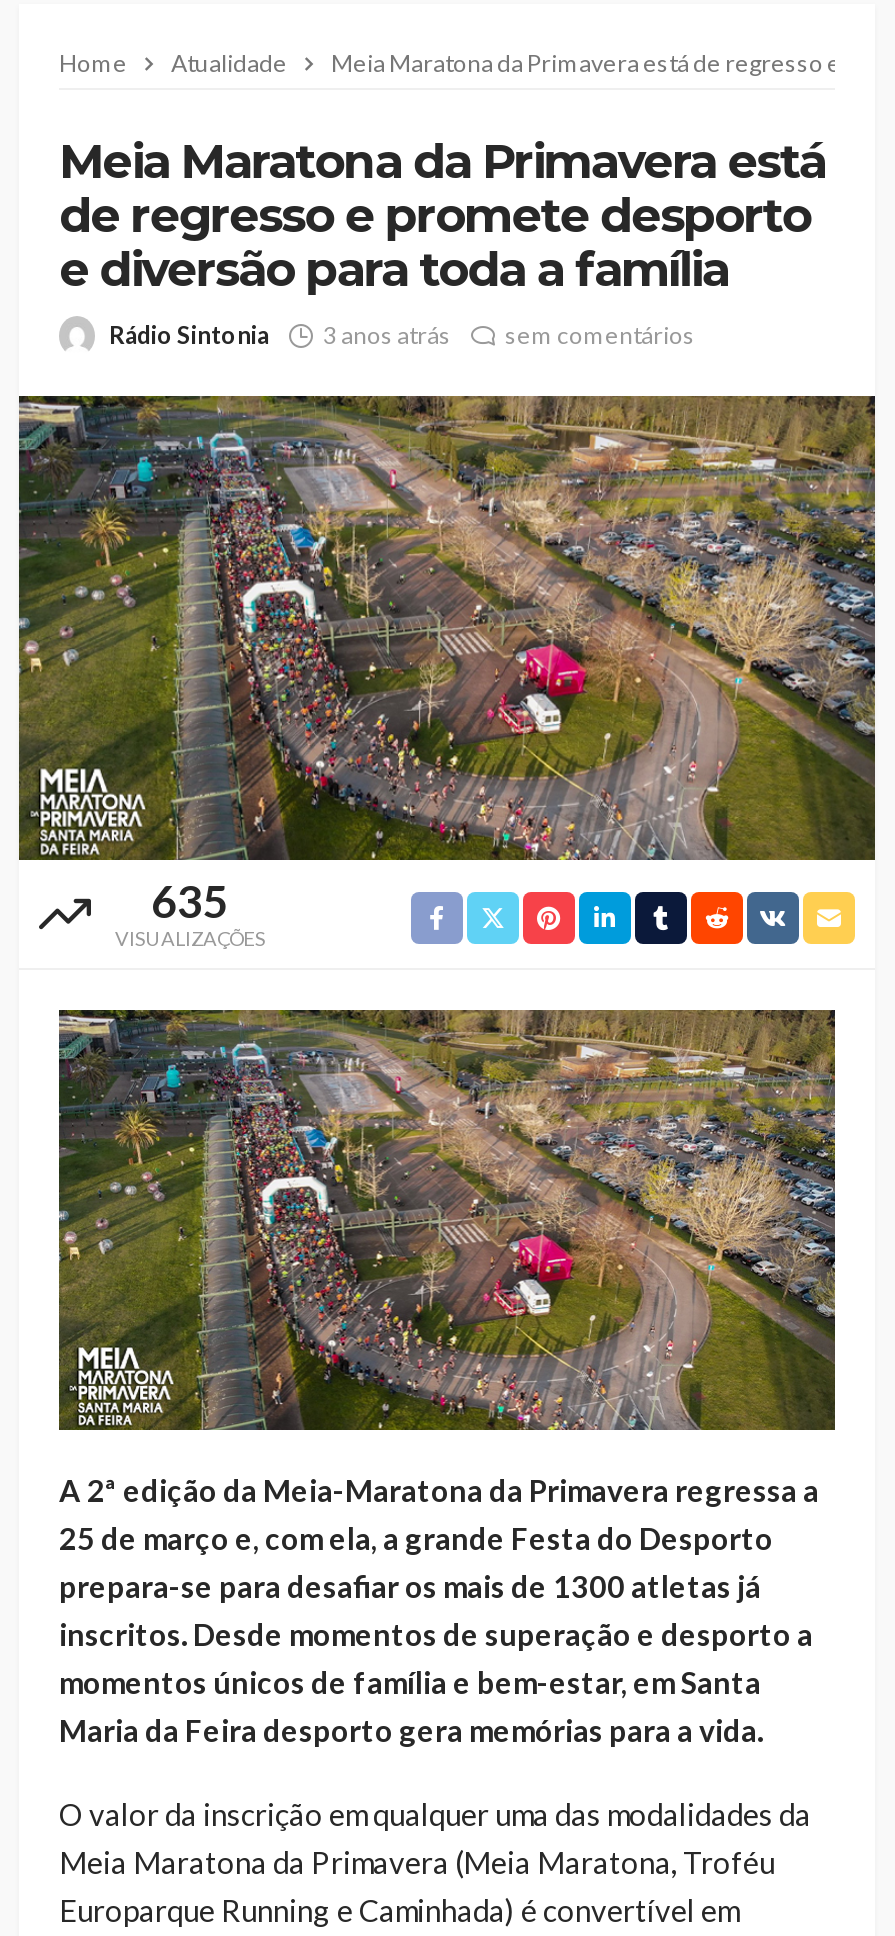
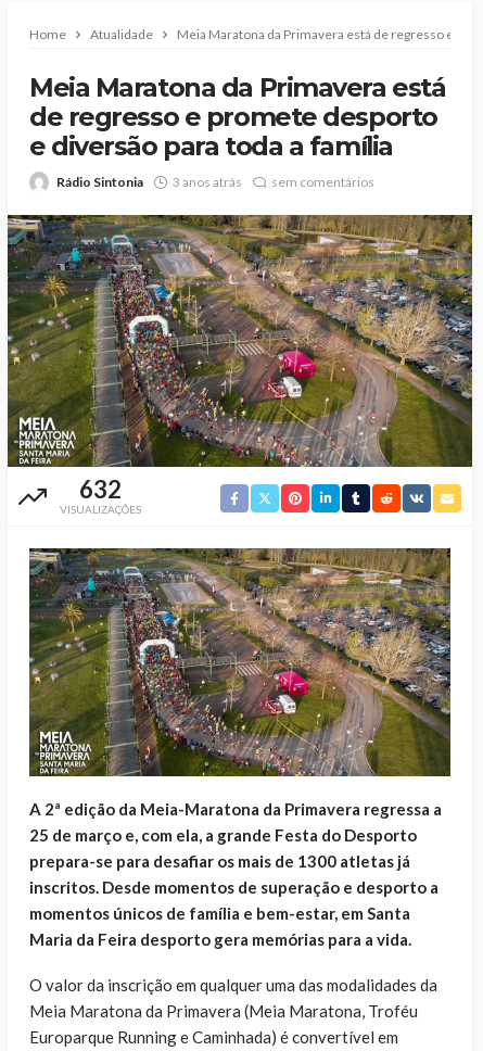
[151,874,229,928] 635 -> [79,474,122,504] 632

